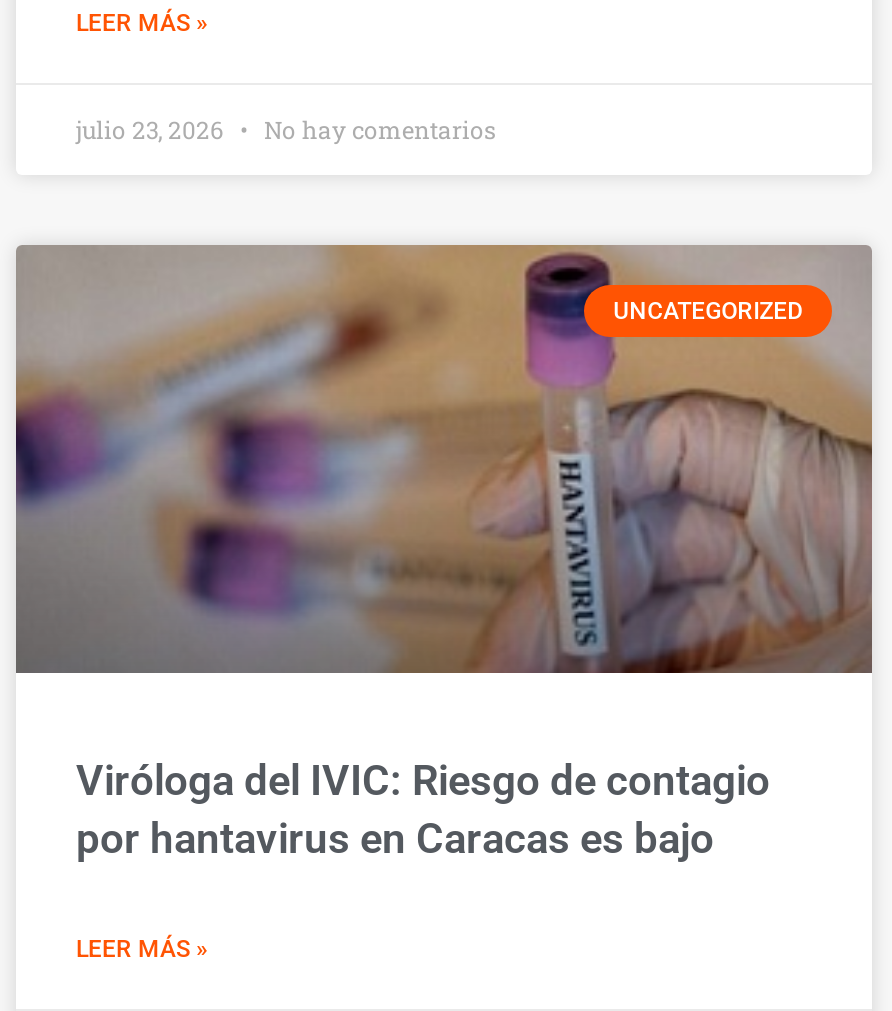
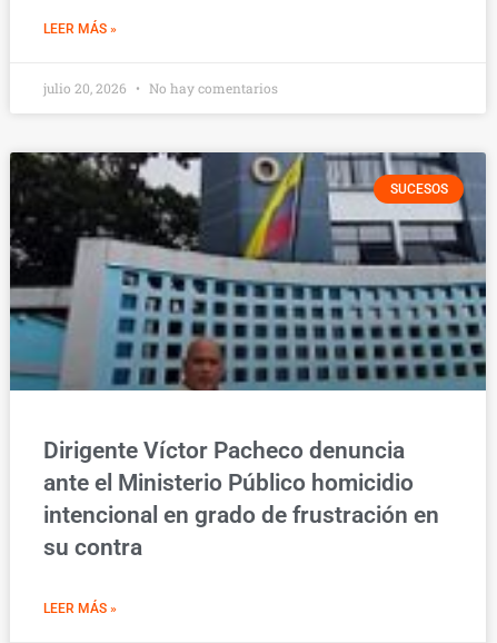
[76,113,496,145] julio 23, 2026 No hay comentarios -> [43,79,278,97] julio 20, 2026 No hay comentarios
[16,243,874,673] [image] | UNCATEGORIZED -> [10,151,487,392] [image] | SUCESOS
[76,757,770,863] Viróloga del IVIC: Riesgo de contagio | por hantavirus en Caracas es bajo -> [43,437,439,561] Dirigente Víctor Pacheco denuncia | ante el Ministerio Público homicidio | intencional en grado de frustración en | su contra

